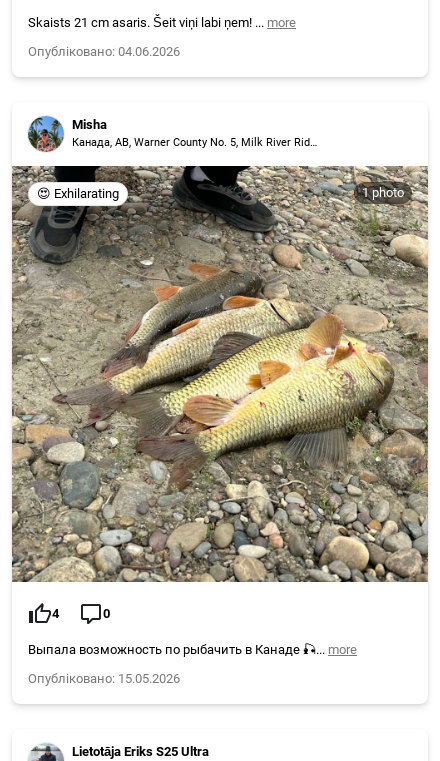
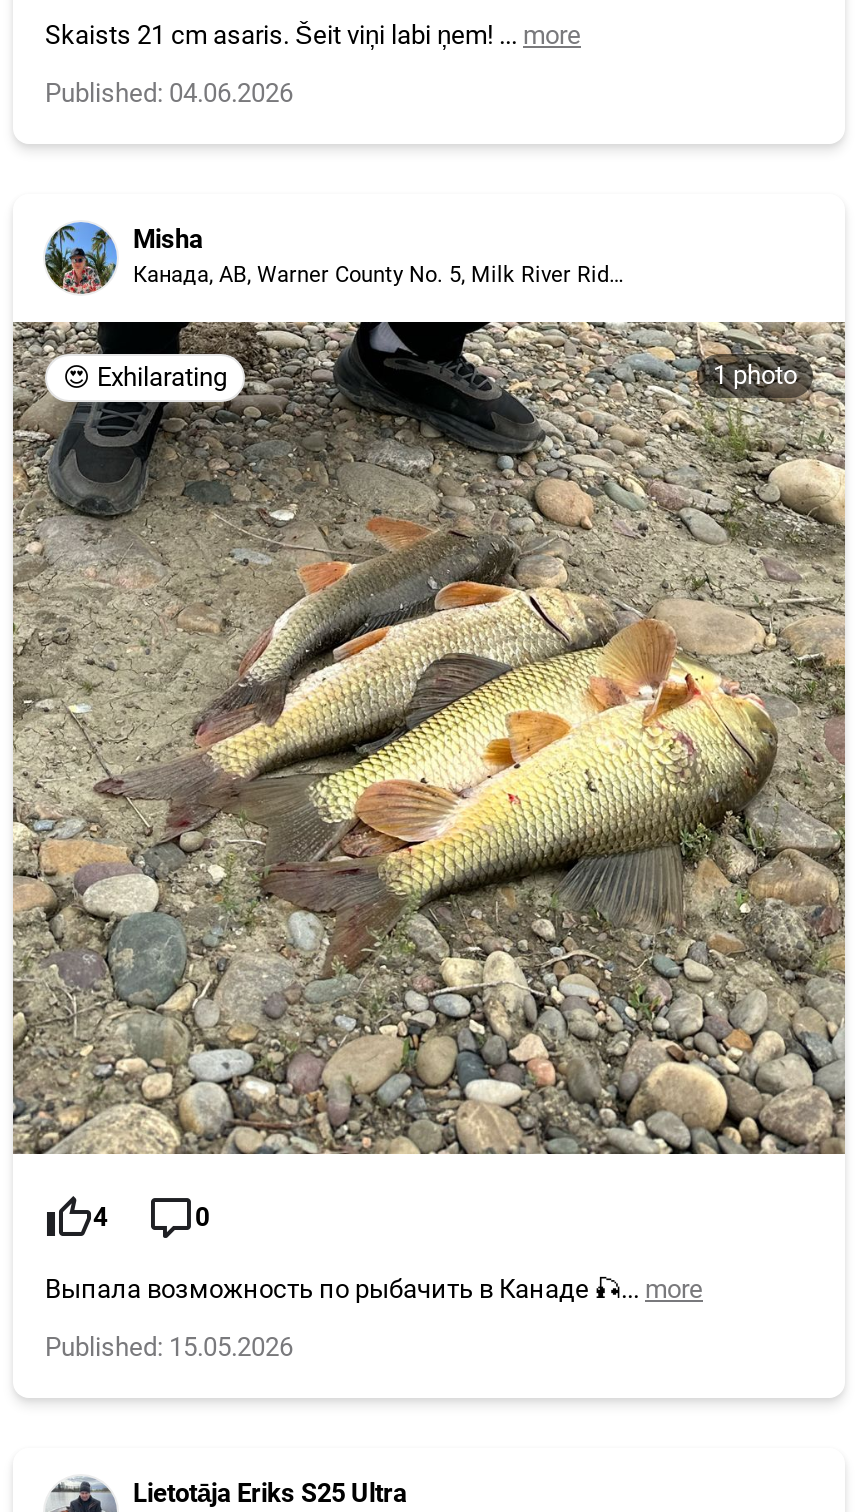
[28,44,180,59] Опубліковано: 04.06.2026 -> [45,78,293,108] Published: 04.06.2026
[28,671,180,686] Опубліковано: 15.05.2026 -> [45,1332,293,1362] Published: 15.05.2026

